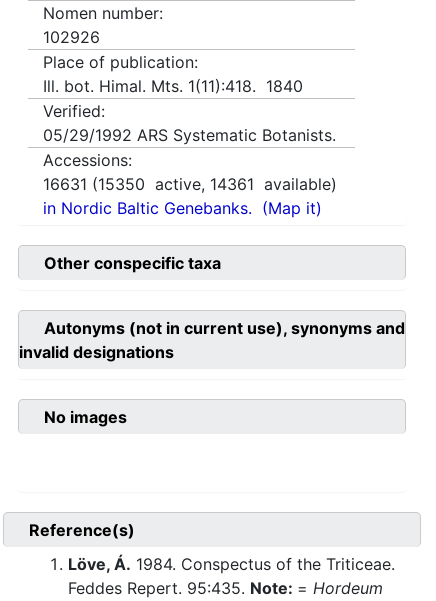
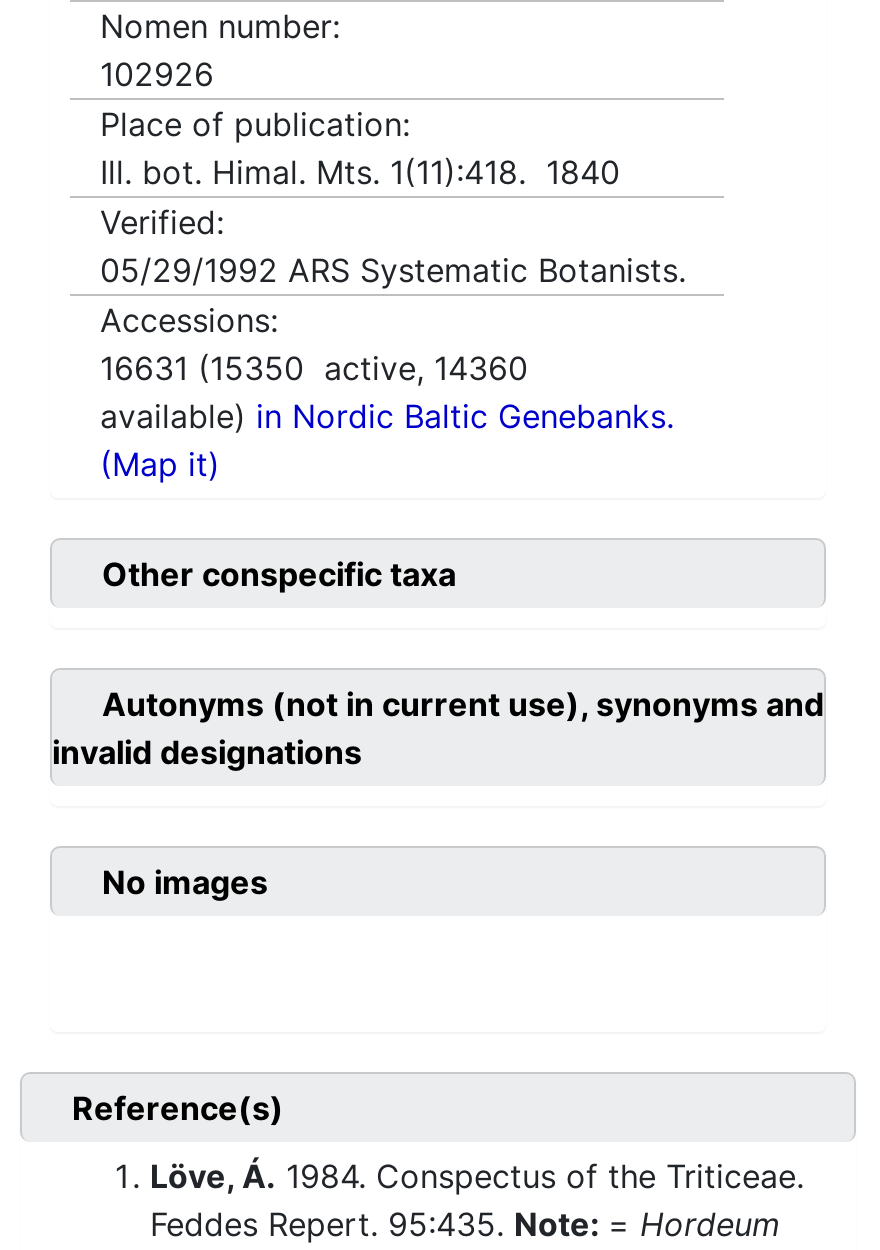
[43,174,337,218] 16631 (15350 active, 14361 available) | in Nordic Baltic Genebanks. (Map it) -> [100,348,674,484] 16631 (15350 active, 14360 | available) in Nordic Baltic Genebanks. | (Map it)

